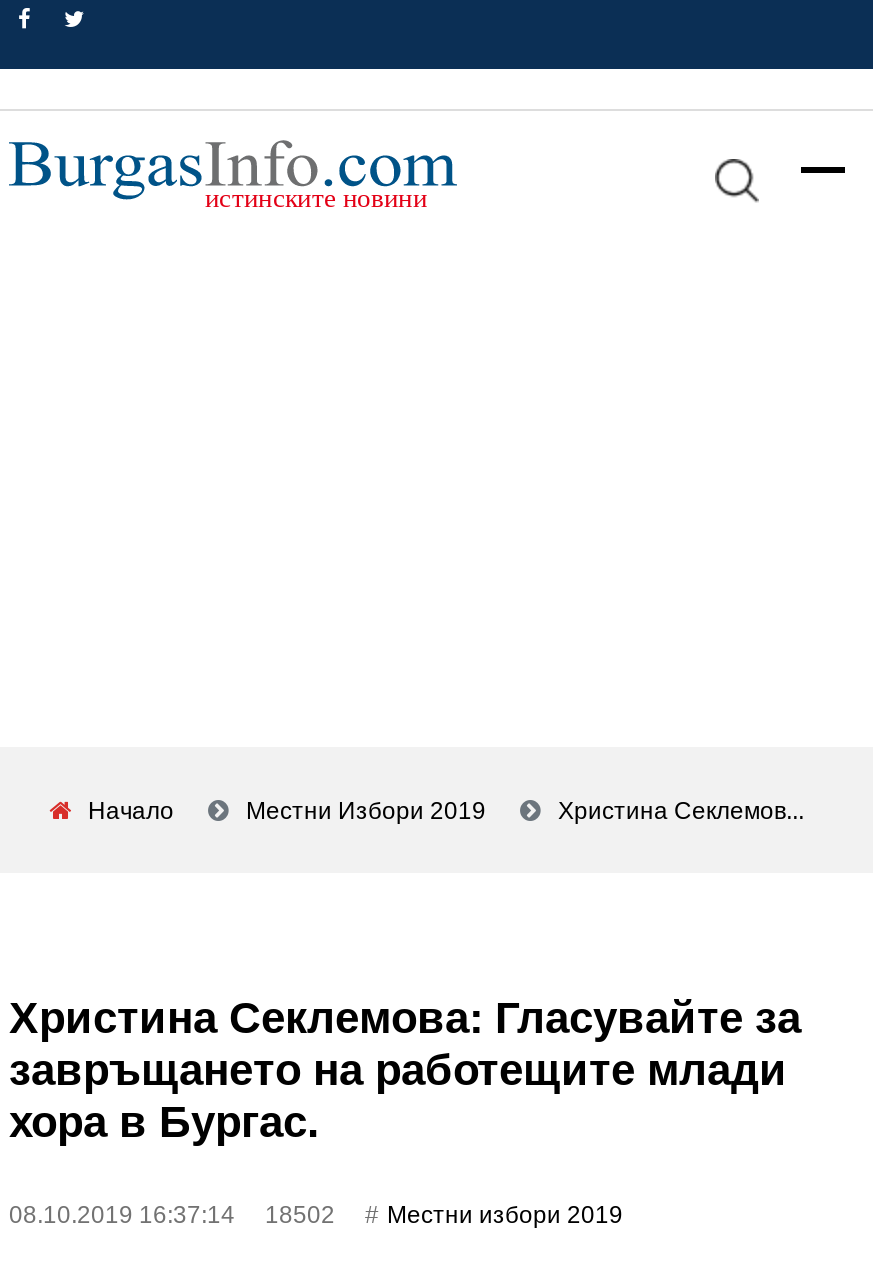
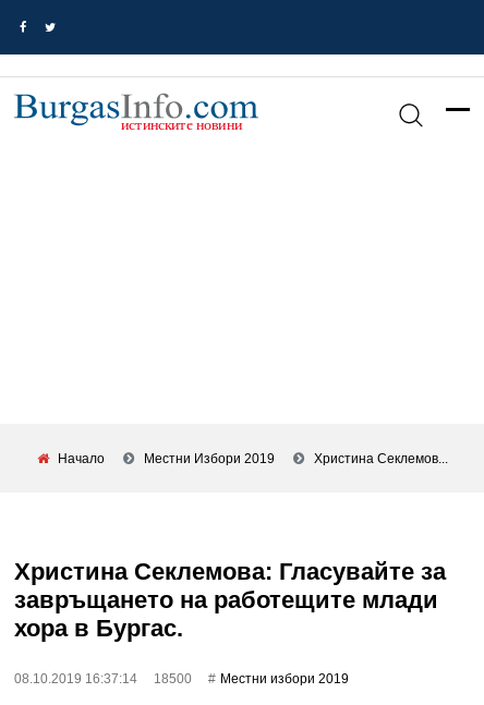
[9,1201,623,1229] 08.10.2019 16:37:14 18502 Местни избори 2019 -> [14,671,349,686] 08.10.2019 16:37:14 18500 Местни избори 2019

